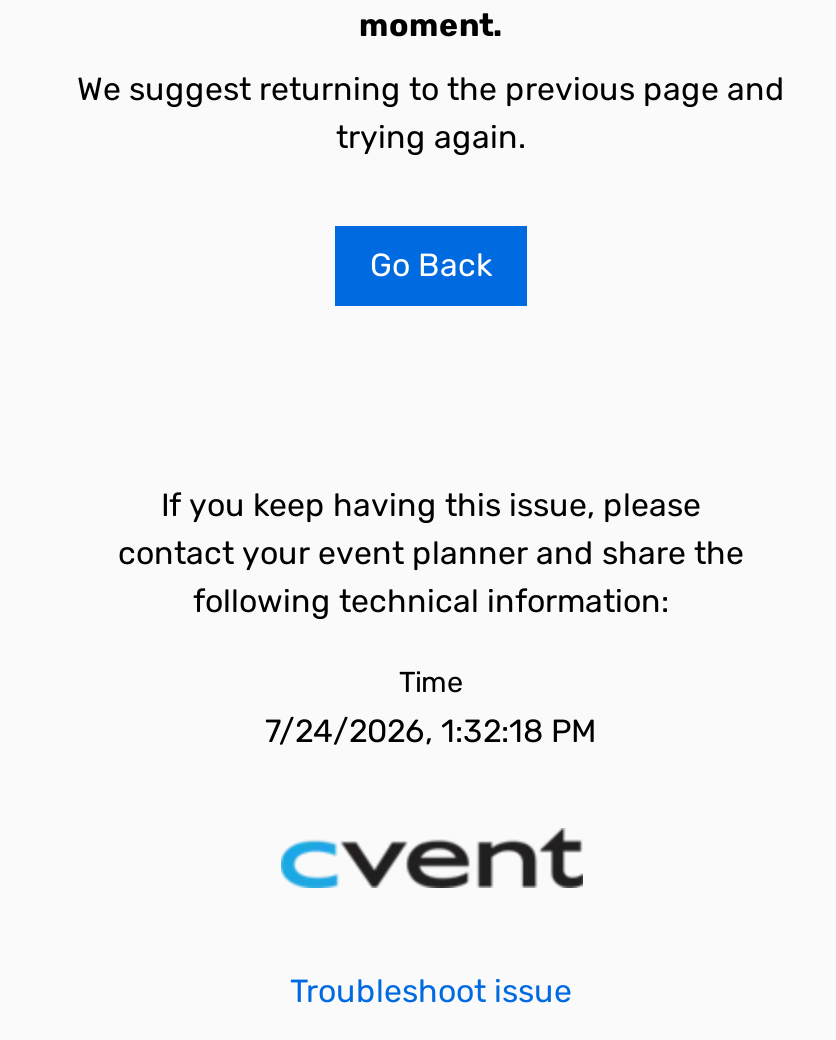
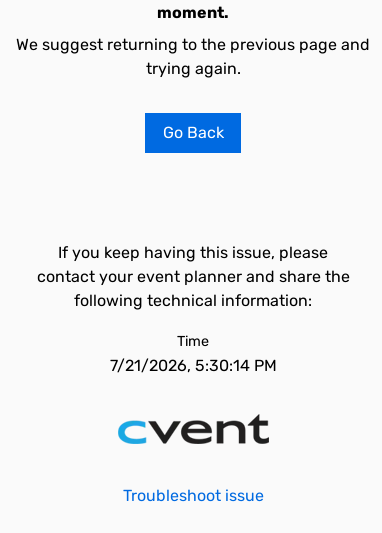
[265,712,597,750] 7/24/2026, 1:32:18 PM -> [109,356,276,375] 7/21/2026, 5:30:14 PM

